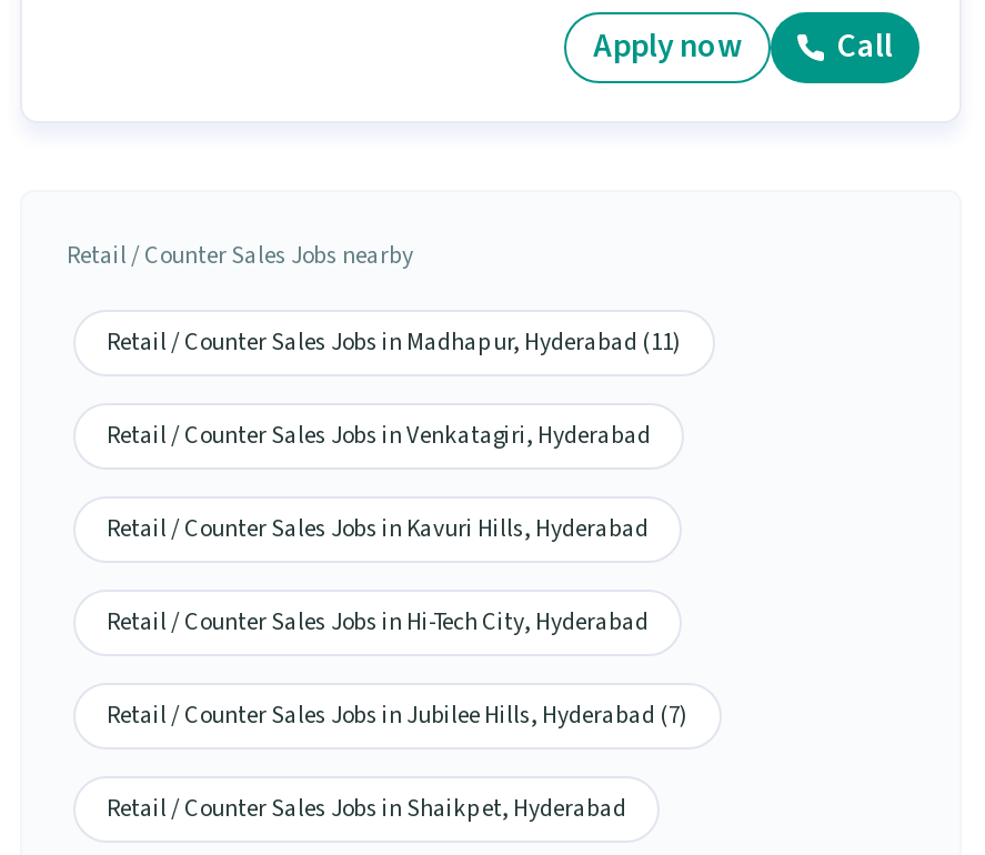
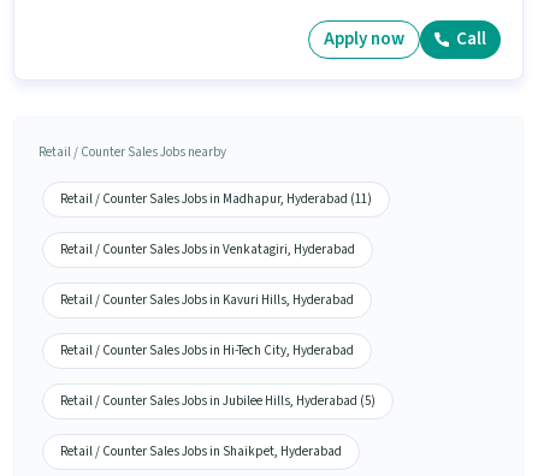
[107,698,689,731] Retail / Counter Sales Jobs in Jubilee Hills, Hyderabad (7) -> [60,392,376,410] Retail / Counter Sales Jobs in Jubilee Hills, Hyderabad (5)

